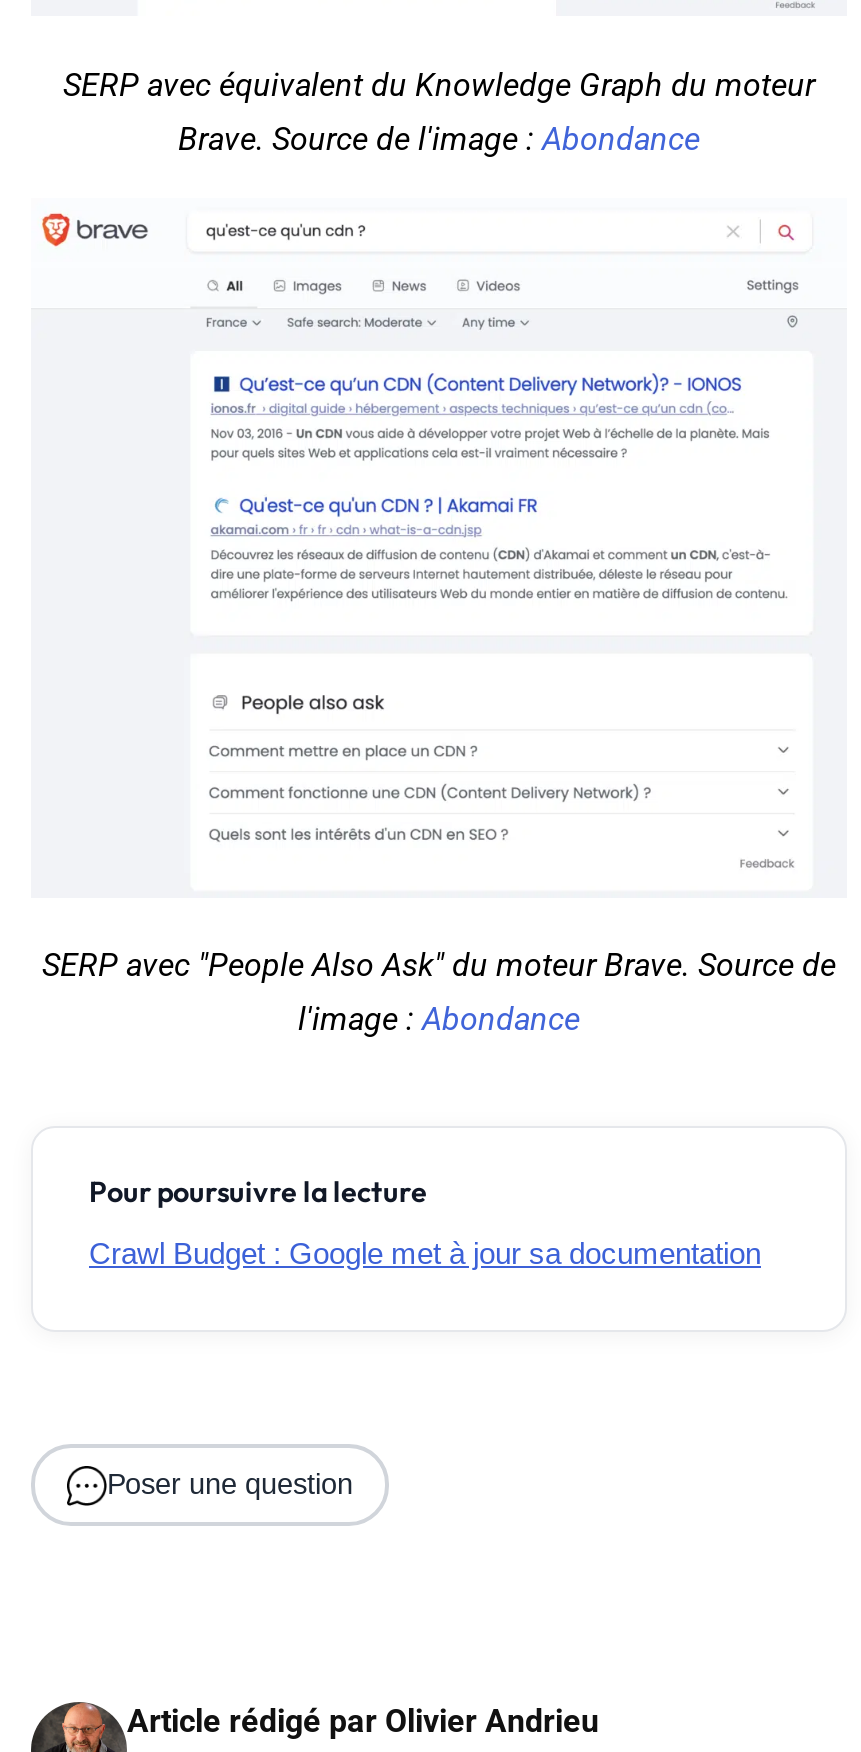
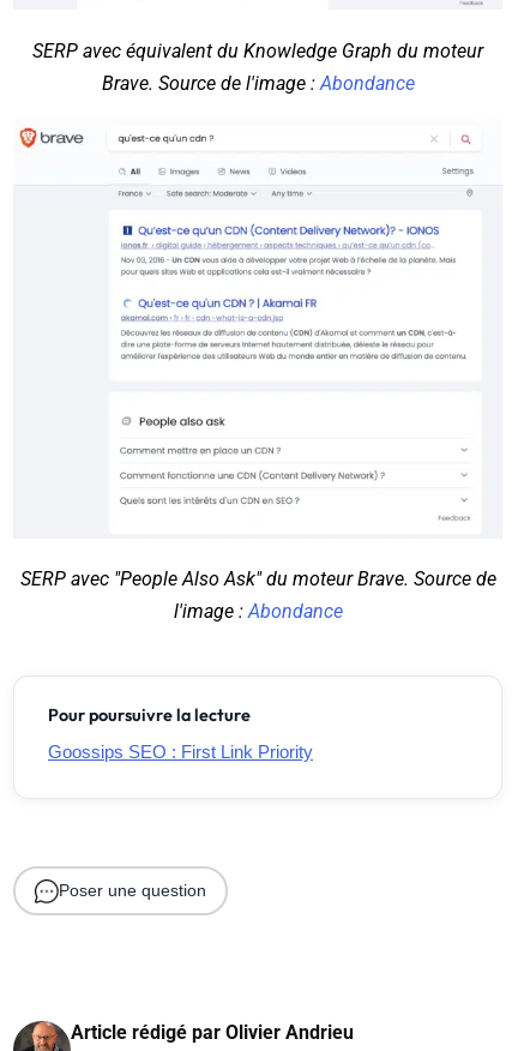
[89,1235,761,1269] Crawl Budget : Google met à jour sa documentation -> [48,741,313,761] Goossips SEO : First Link Priority

